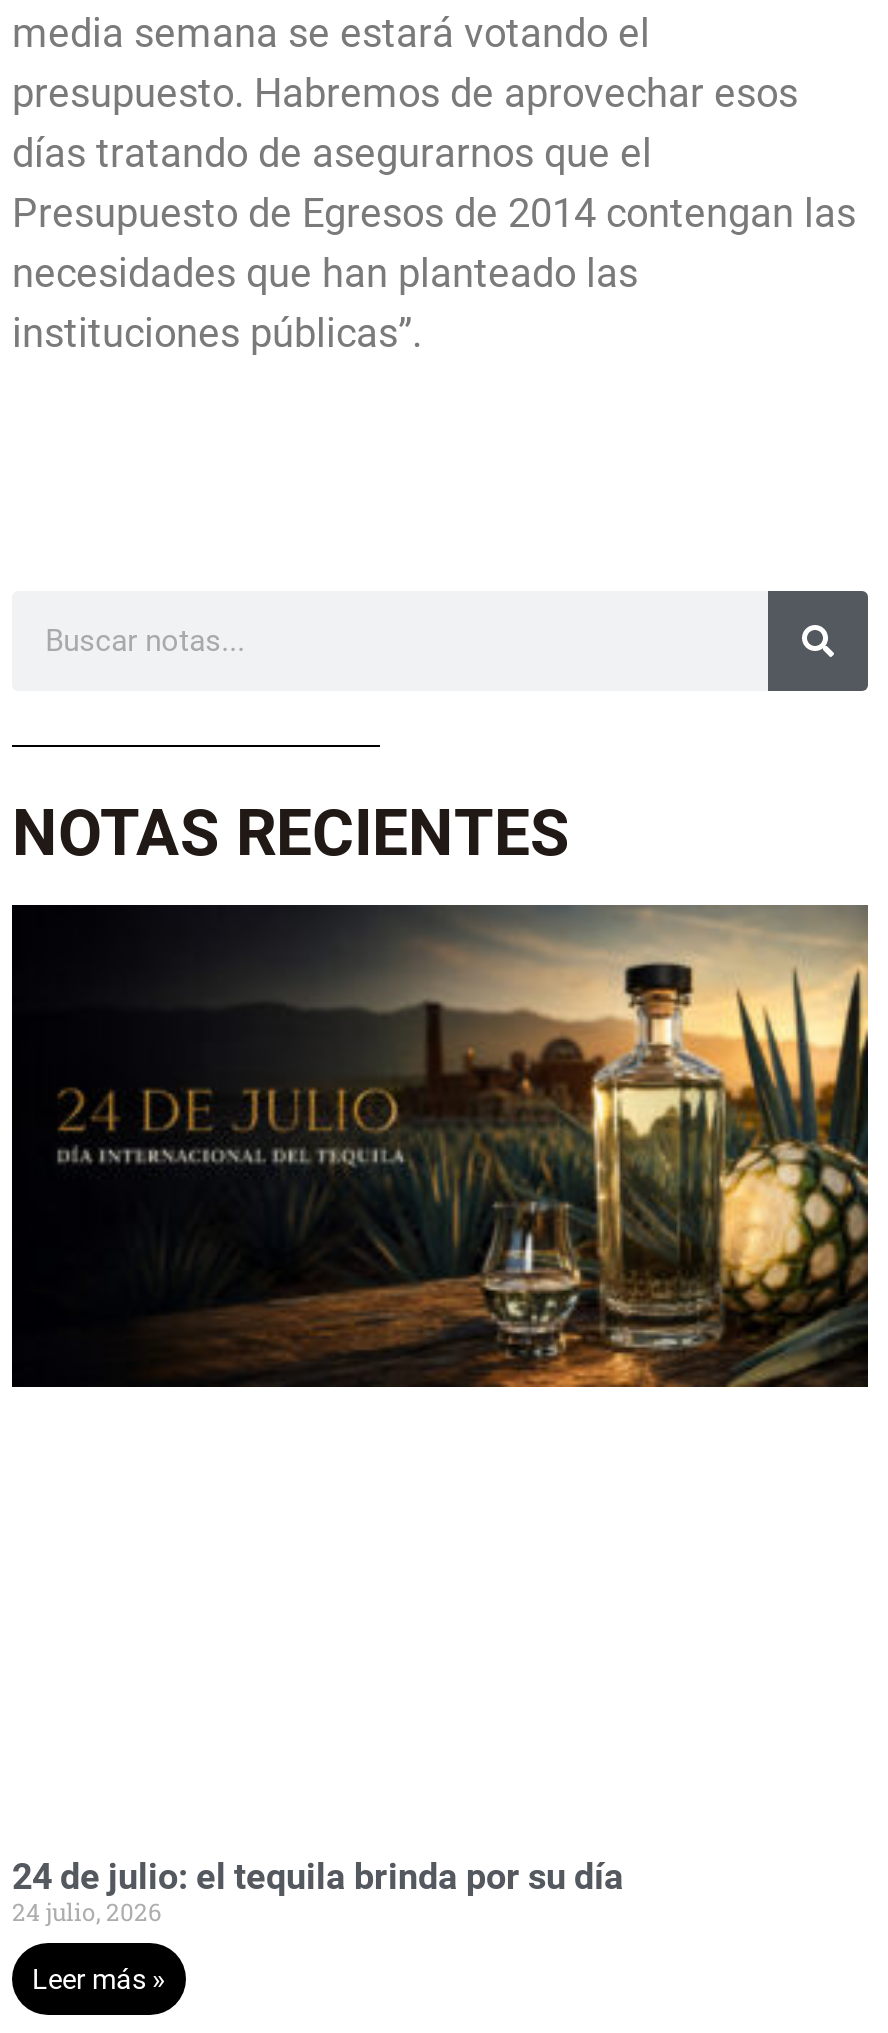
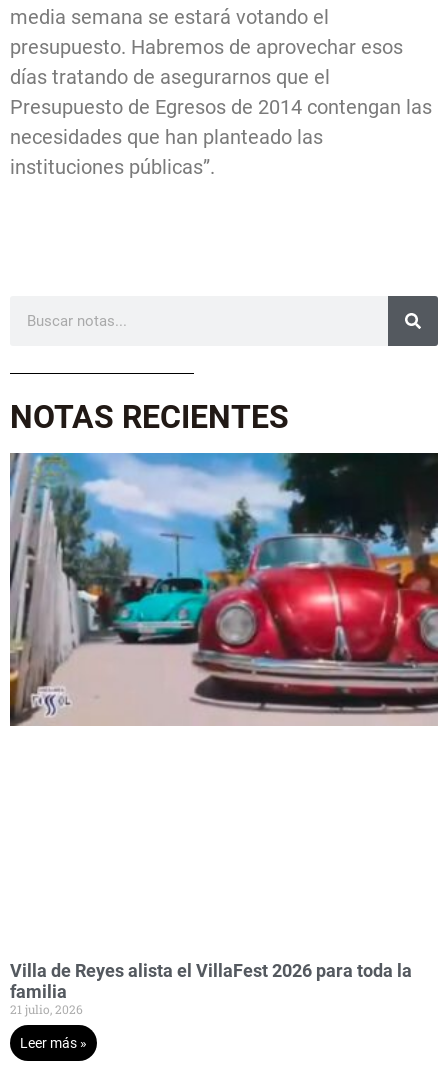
[10,903,870,1389] [image] -> [9,452,439,727] [image]
[12,1856,624,1928] 24 de julio: el tequila brinda por su día | 24 julio, 2026 -> [10,960,412,1017] Villa de Reyes alista el VillaFest 2026 para toda la | familia | 21 julio, 2026

